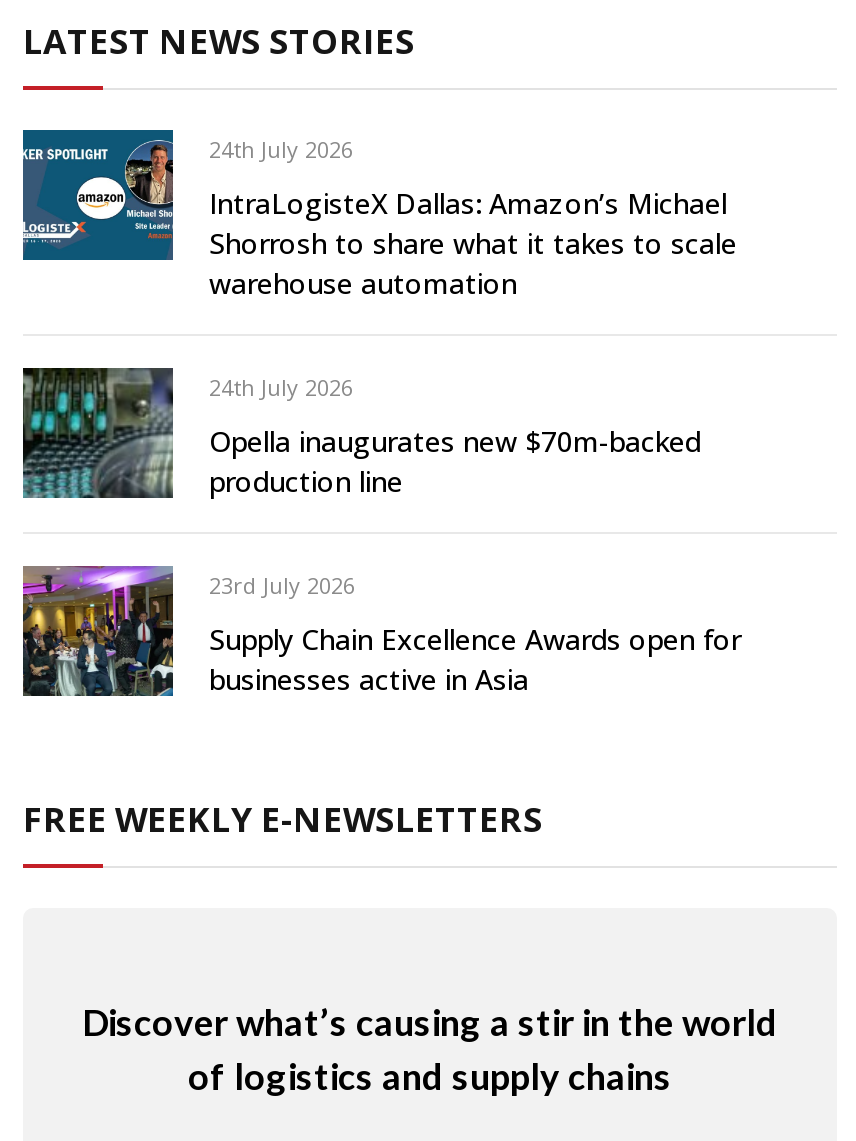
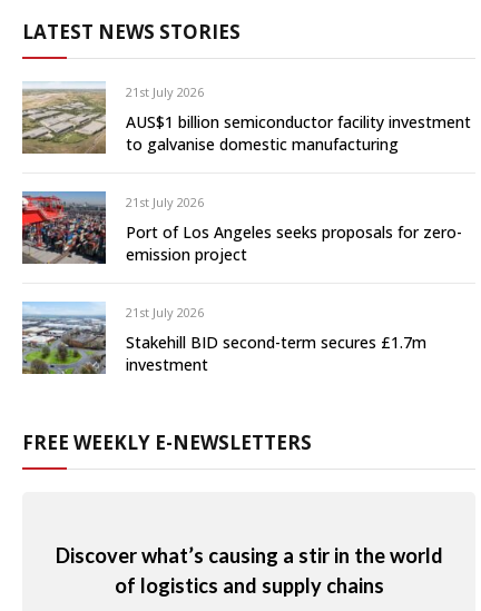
[21,127,353,263] [image] | 24th July 2026 -> [21,80,204,155] [image] | 21st July 2026
[209,184,737,302] IntraLogisteX Dallas: Amazon’s Michael | Shorrosh to share what it takes to scale | warehouse automation -> [126,111,471,154] AUS$1 billion semiconductor facility investment | to galvanise domestic manufacturing
[23,365,353,499] [image] | 24th July 2026 -> [21,190,204,265] [image] | 21st July 2026
[209,422,701,500] Opella inaugurates new $70m-backed | production line -> [126,221,462,264] Port of Los Angeles seeks proposals for zero- | emission project
[21,565,355,699] [image] | 23rd July 2026 -> [21,302,204,375] [image] | 21st July 2026
[209,620,741,698] Supply Chain Excellence Awards open for | businesses active in Asia -> [126,331,426,375] Stakehill BID second-term secures £1.7m | investment

